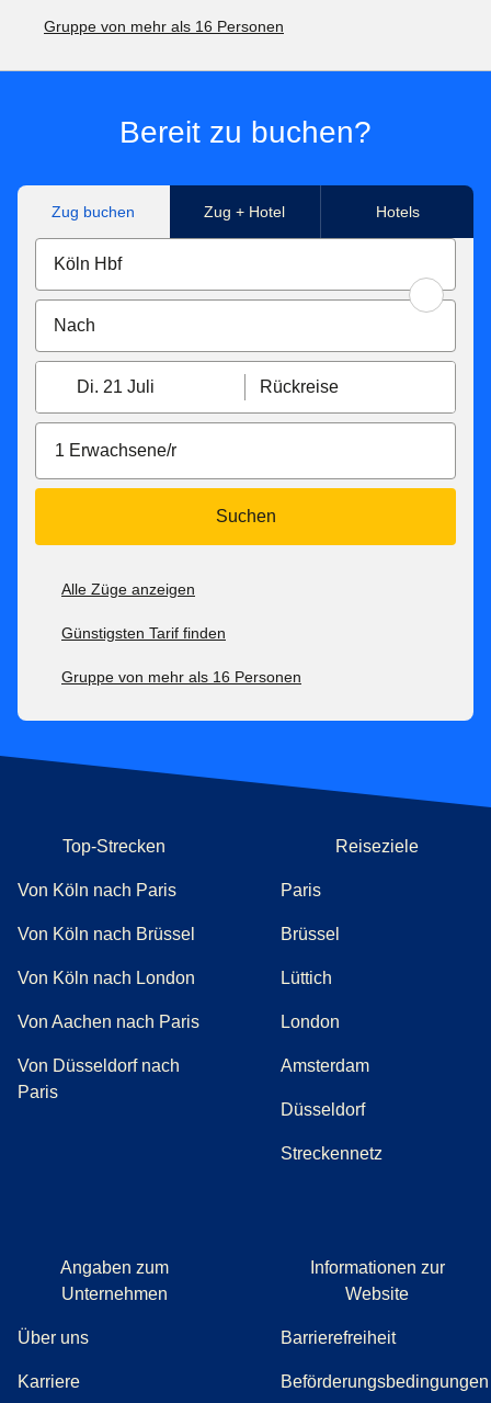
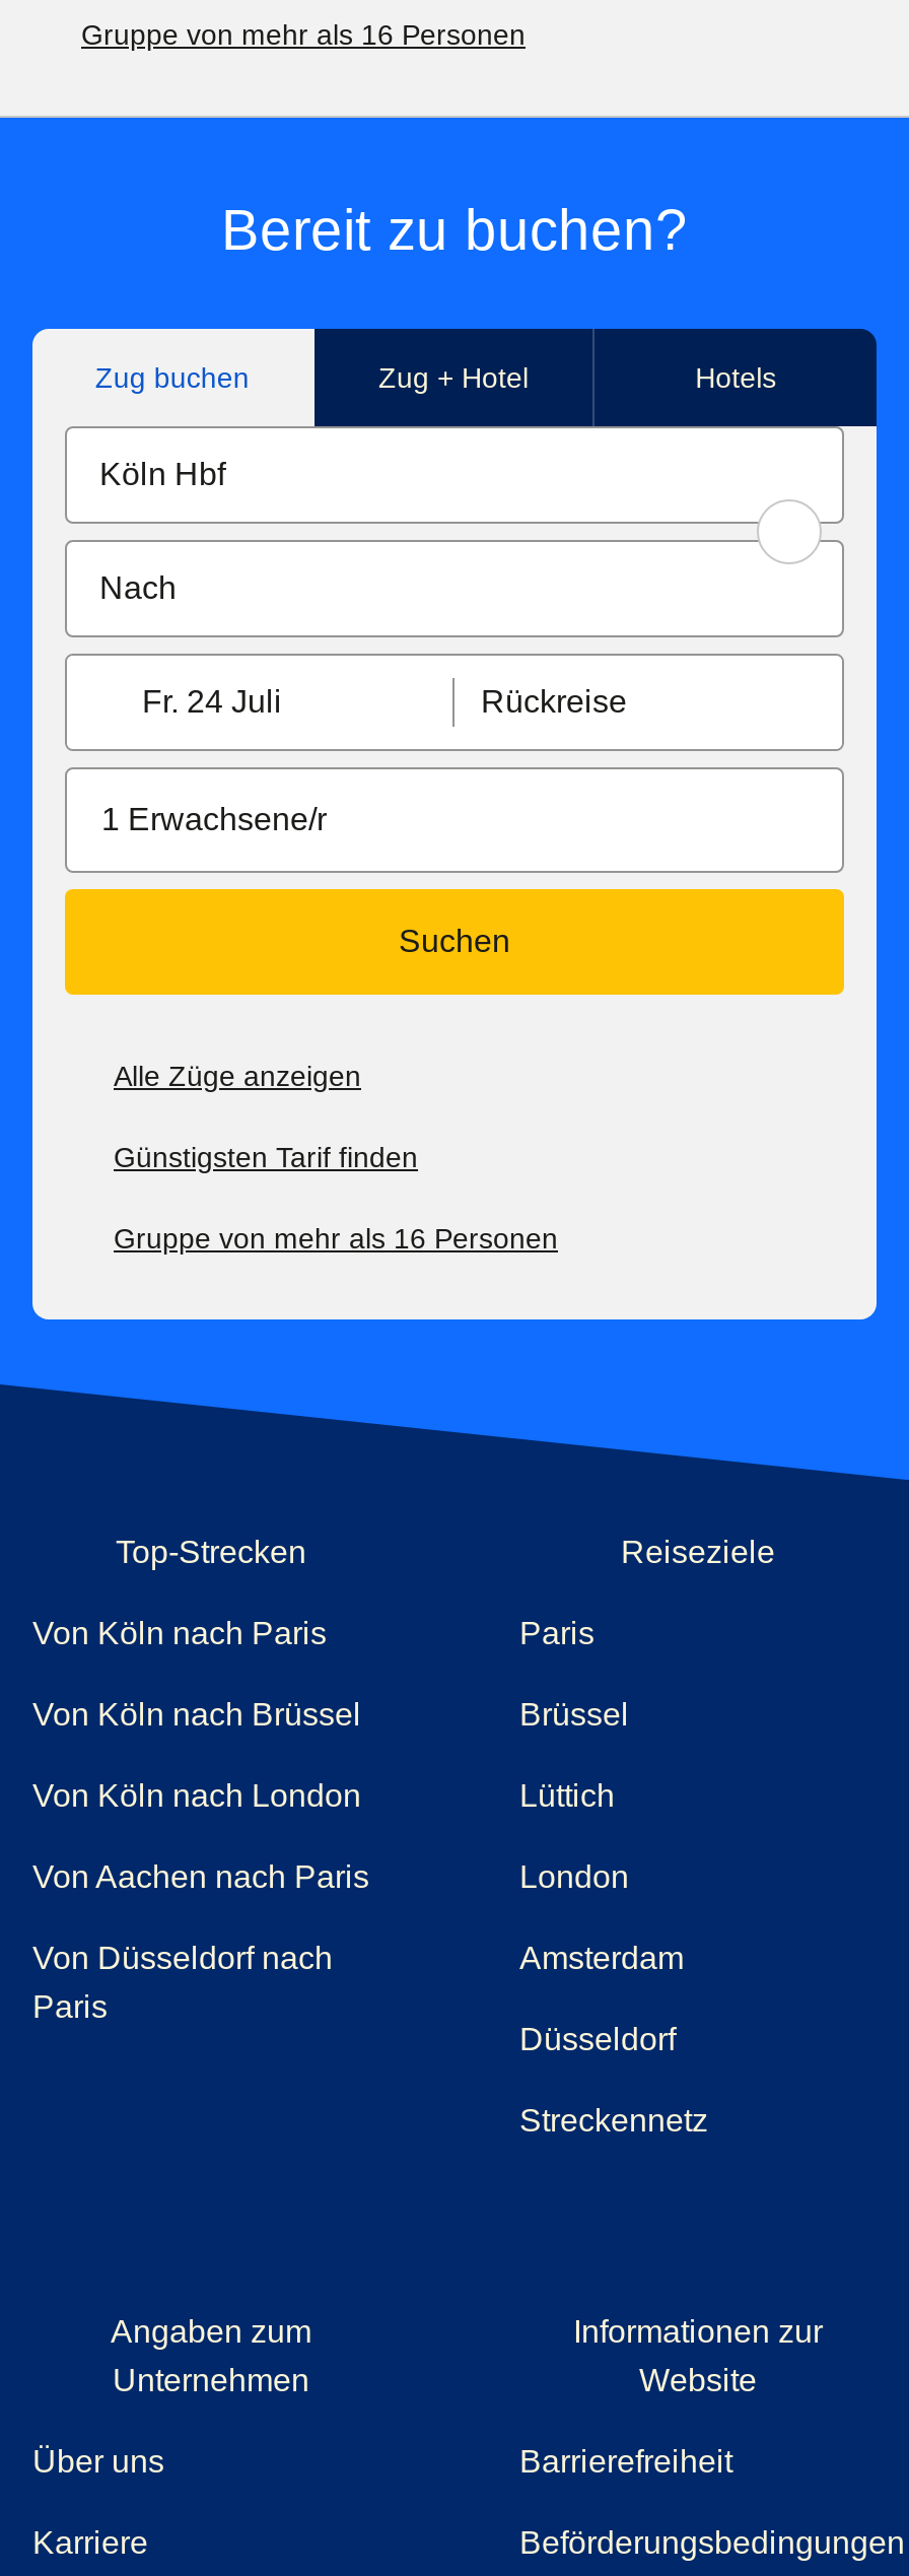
[77,377,155,396] Di. 21 Juli -> [142,684,282,719] Fr. 24 Juli

